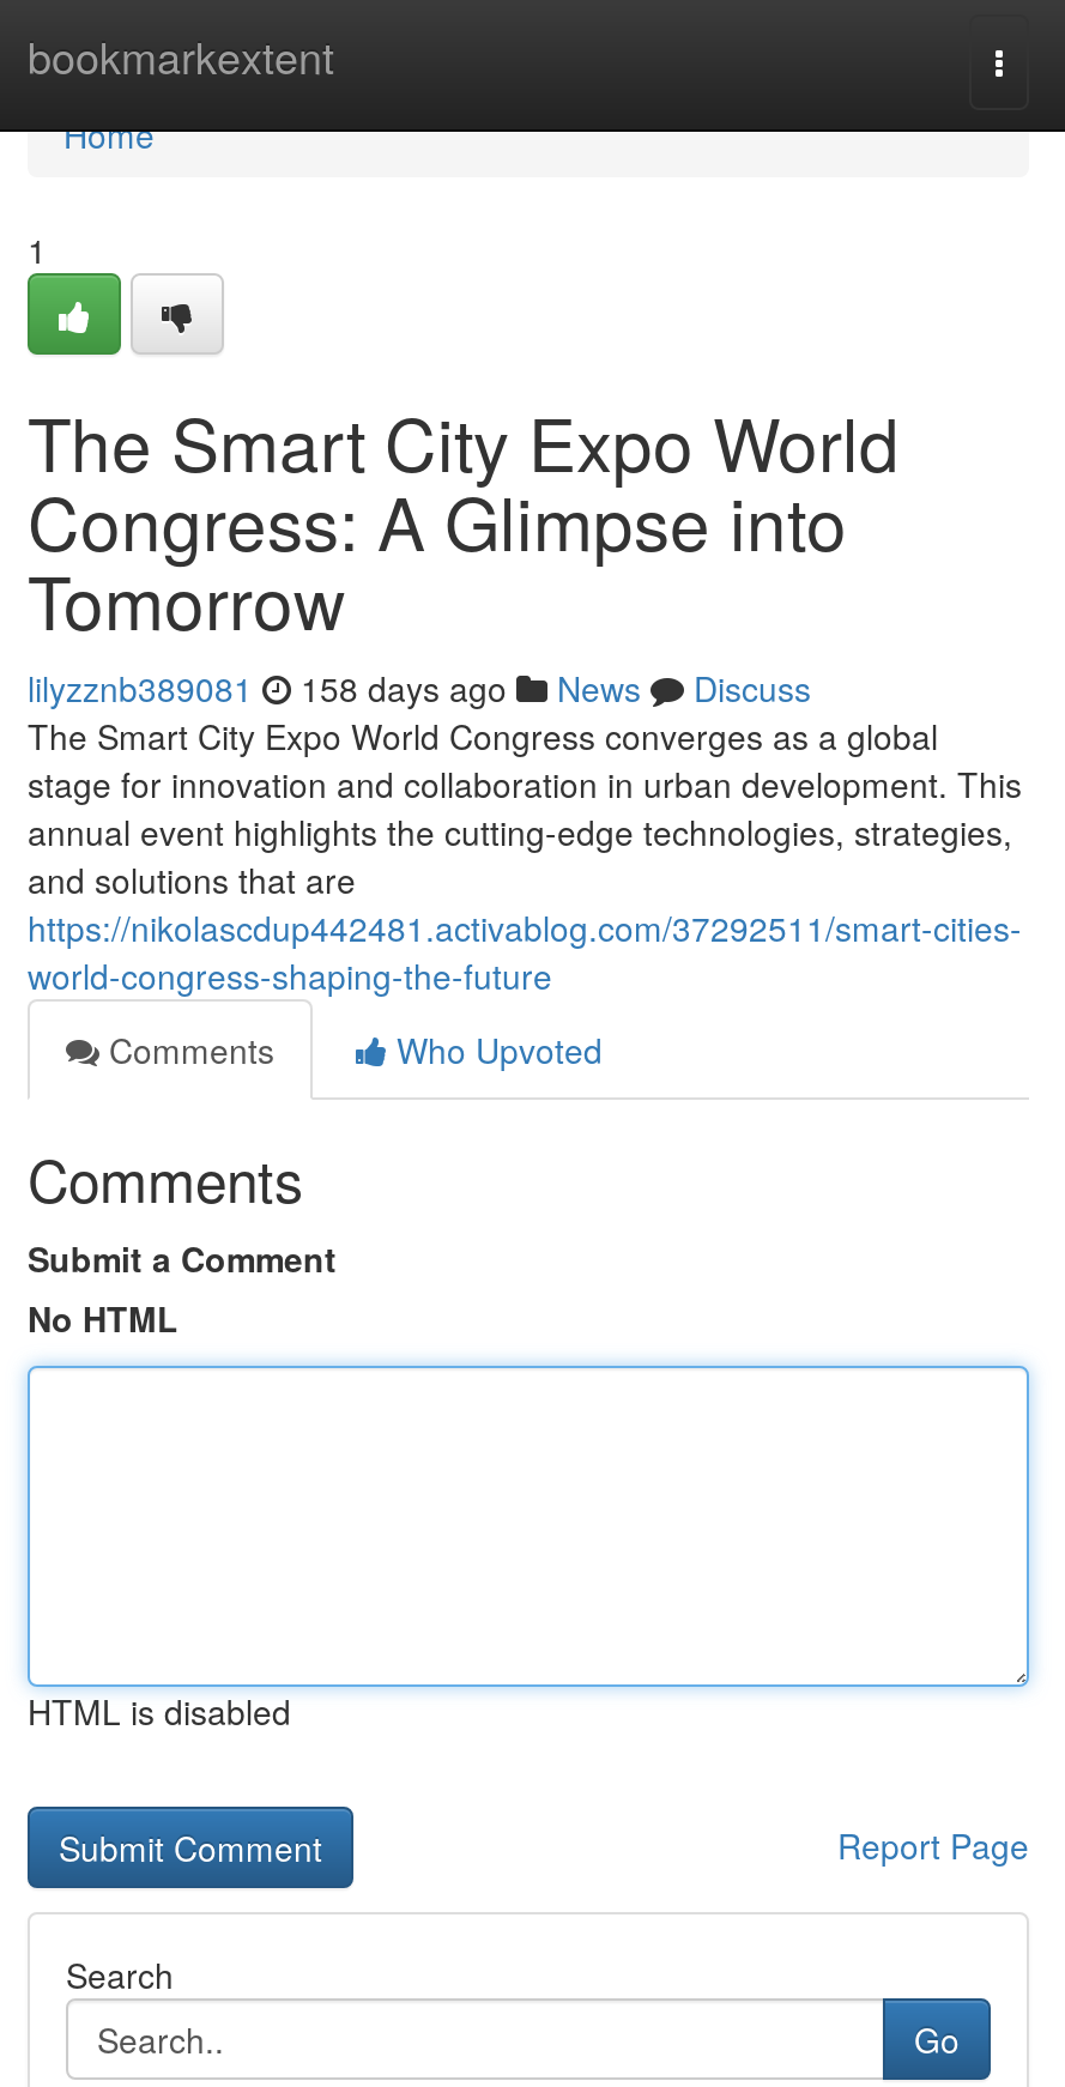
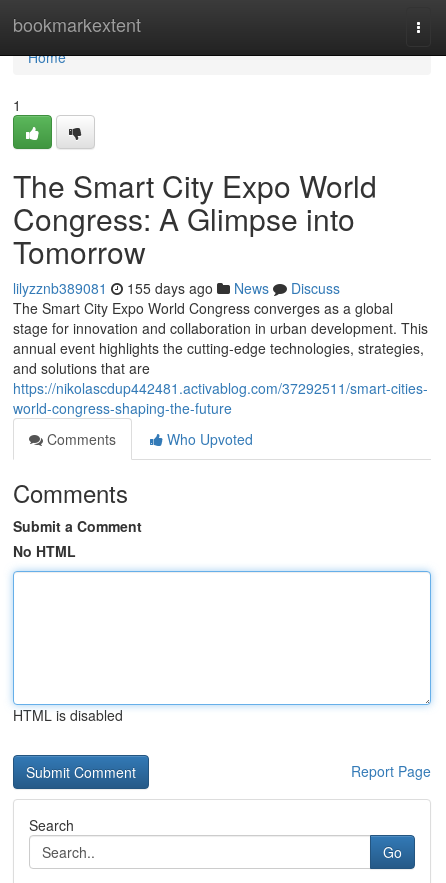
[28,664,811,712] lilyzznb389081 158 days ago News Discuss -> [13,278,340,298] lilyzznb389081 155 days ago News Discuss

